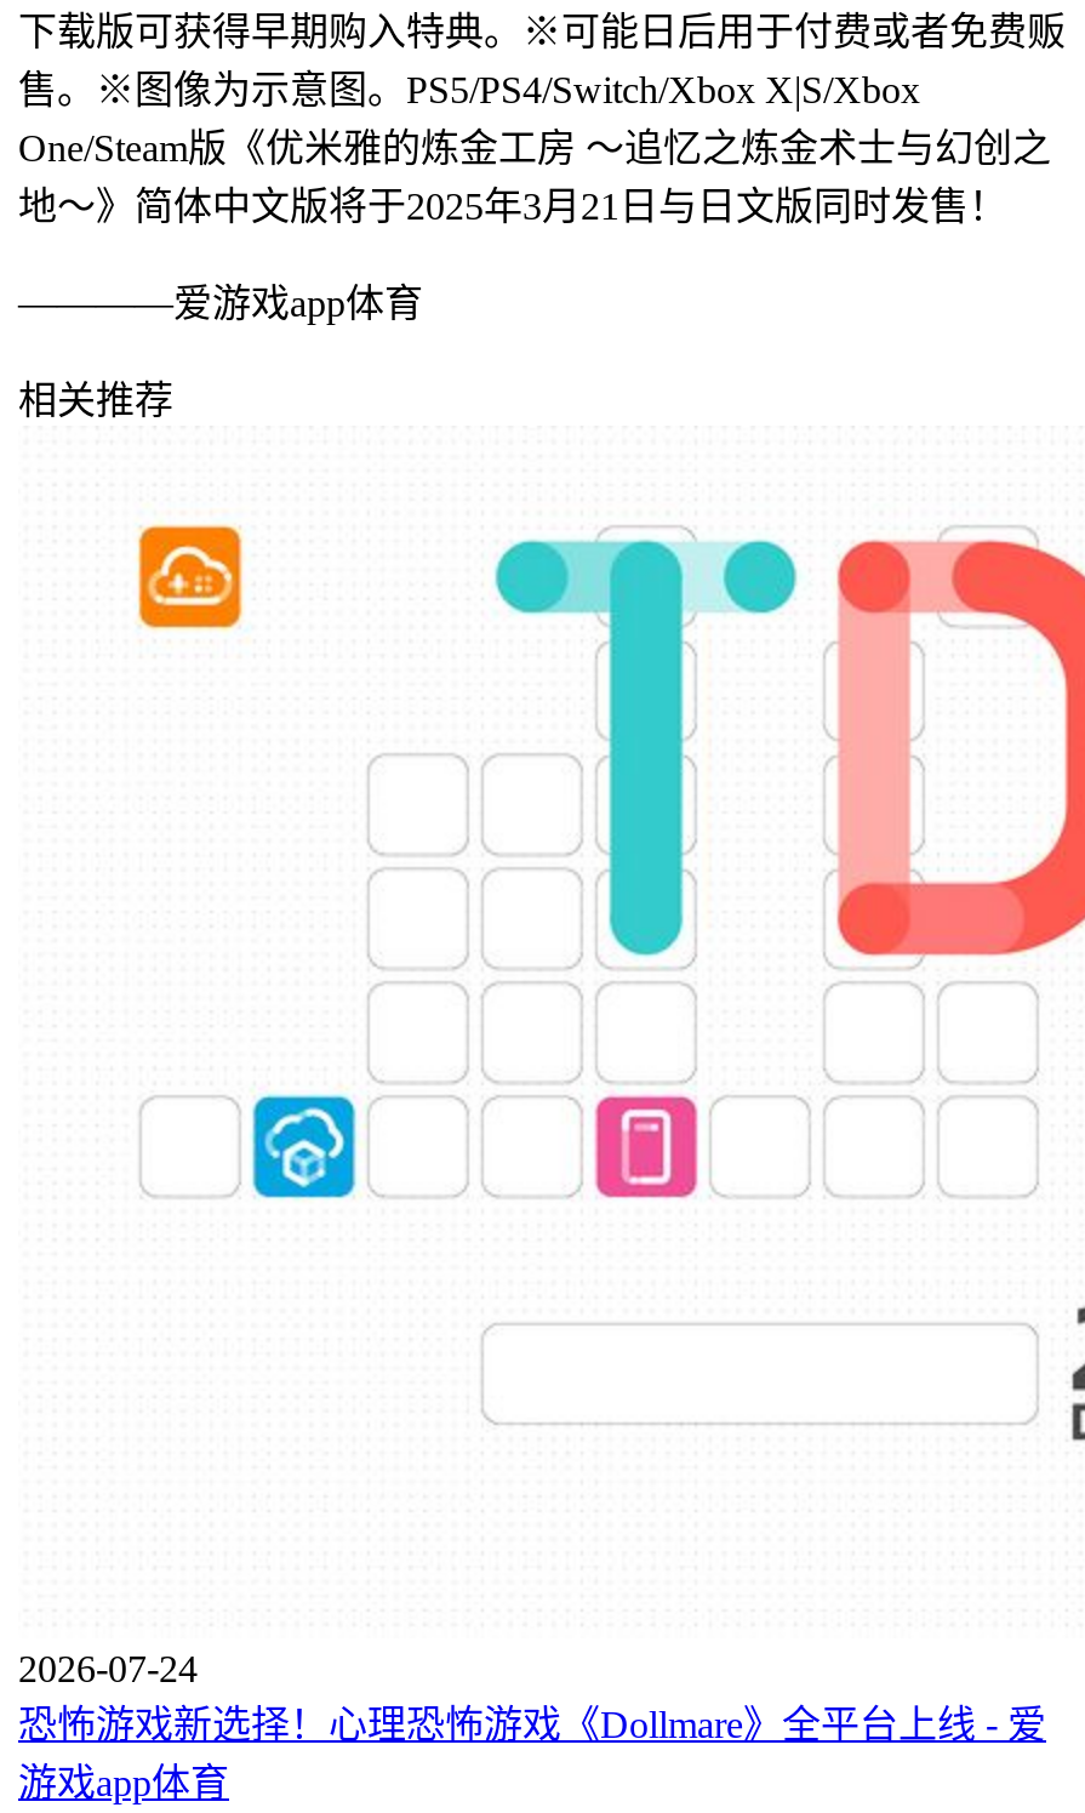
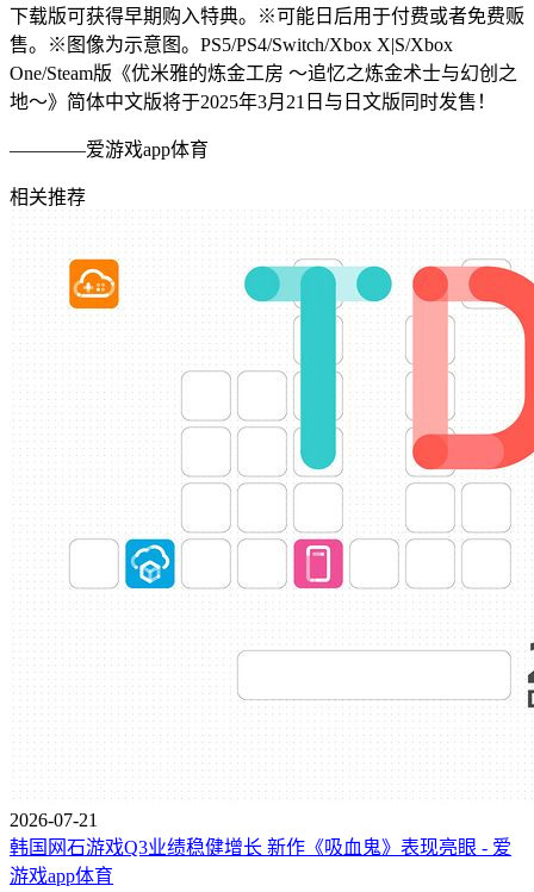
[18,1648,1046,1745] 2026-07-24 | 恐怖游戏新选择！心理恐怖游戏《Dollmare》全平台上线 - 爱 -> [10,810,511,857] 2026-07-21 | 韩国网石游戏Q3业绩稳健增长 新作《吸血鬼》表现亮眼 - 爱

